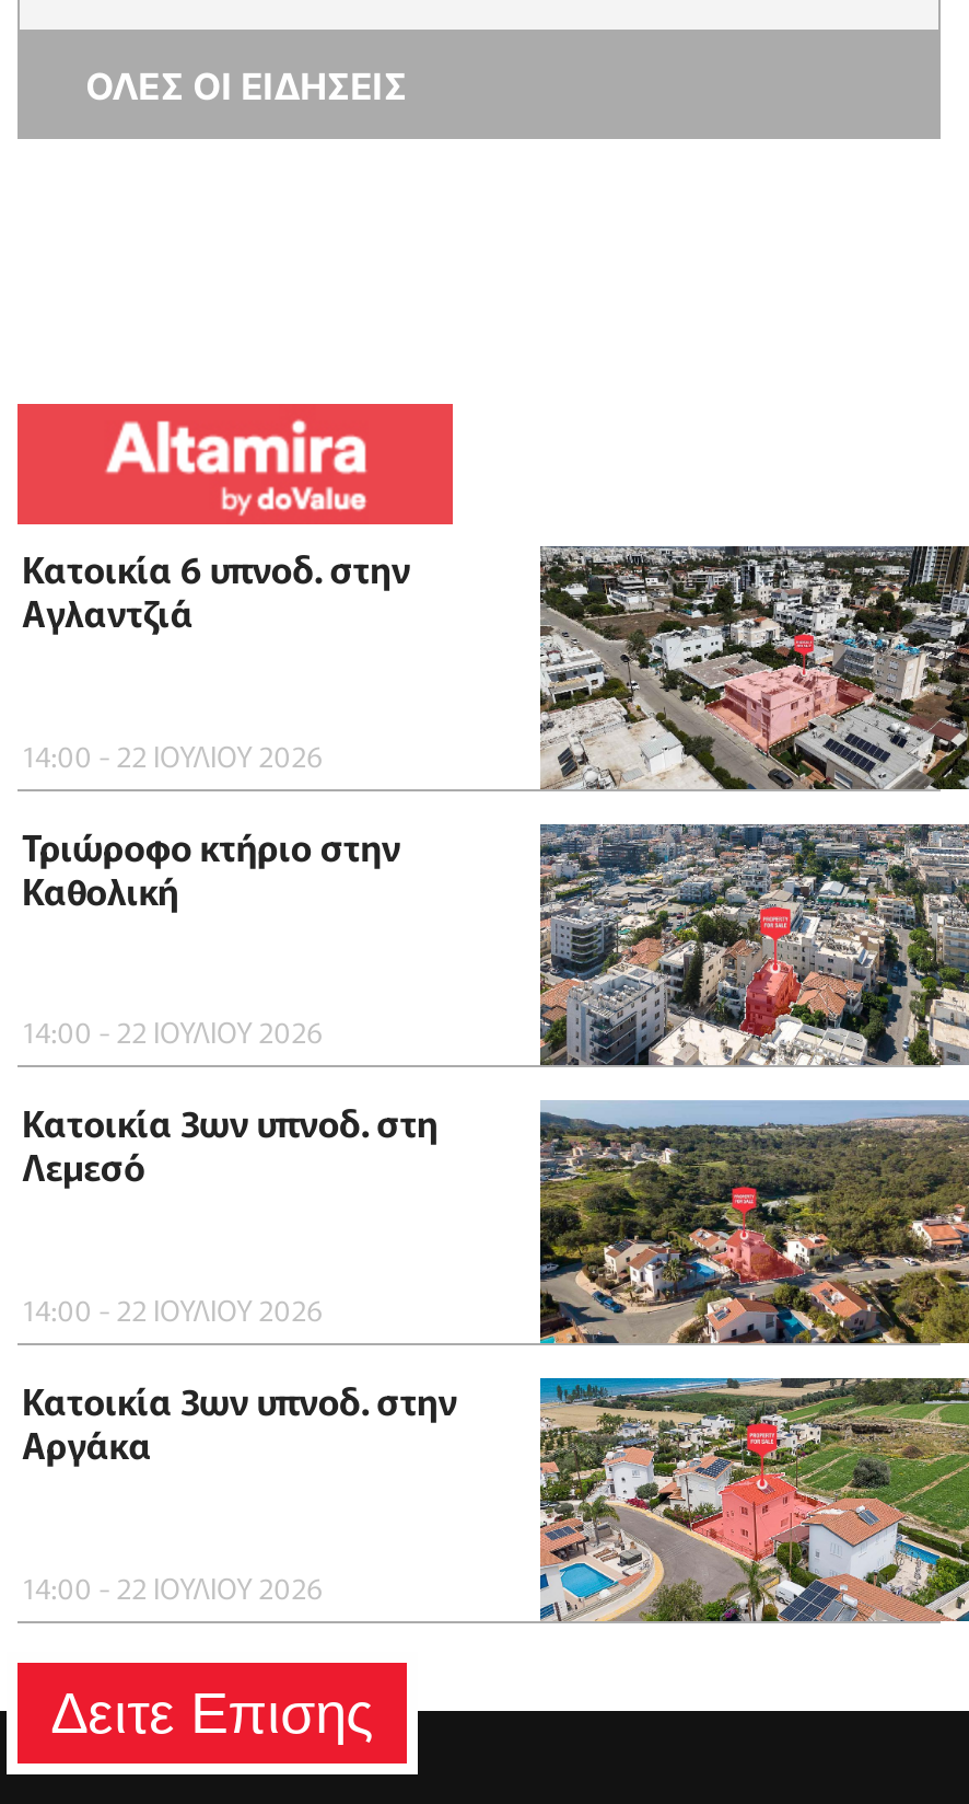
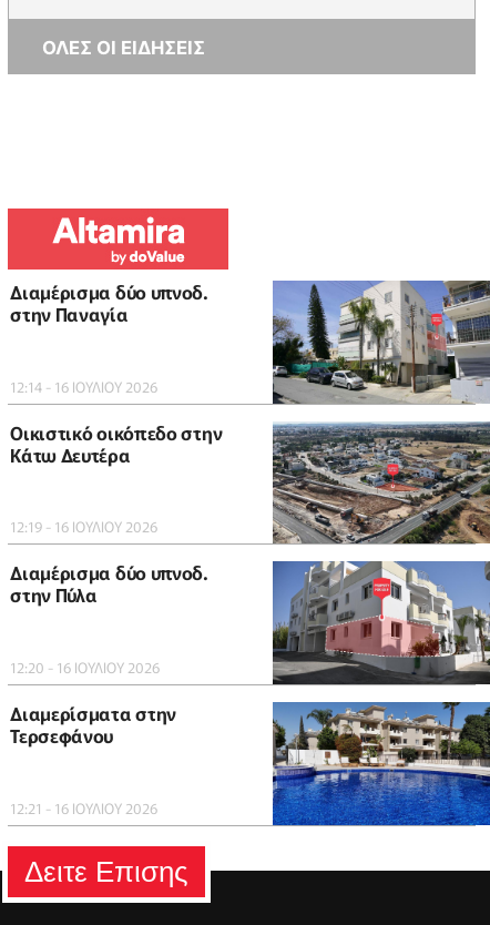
[22,541,410,637] Κατοικία 6 υπνοδ. στην | Αγλαντζιά -> [10,278,207,327] Διαμέρισμα δύο υπνοδ. | στην Παναγία
[538,544,962,791] [image] -> [272,279,487,405] [image]
[22,733,322,775] 14:00 - 22 ΙΟΥΛΙΟΥ 2026 -> [10,375,158,397] 12:14 - 16 ΙΟΥΛΙΟΥ 2026
[22,819,401,915] Τριώροφο κτήριο στην | Καθολική -> [10,419,222,467] Οικιστικό οικόπεδο στην | Κάτω Δευτέρα
[540,822,962,1067] [image] -> [273,421,487,545] [image]
[22,1011,322,1053] 14:00 - 22 ΙΟΥΛΙΟΥ 2026 -> [10,516,158,537] 12:19 - 16 ΙΟΥΛΙΟΥ 2026
[22,1097,438,1193] Κατοικία 3ων υπνοδ. στη | Λεμεσό -> [10,560,207,608] Διαμέρισμα δύο υπνοδ. | στην Πύλα
[538,1100,962,1345] [image] -> [272,561,487,685] [image]
[22,1289,322,1331] 14:00 - 22 ΙΟΥΛΙΟΥ 2026 -> [10,657,160,678] 12:20 - 16 ΙΟΥΛΙΟΥ 2026
[22,1375,457,1471] Κατοικία 3ων υπνοδ. στην | Αργάκα -> [10,700,176,749] Διαμερίσματα στην | Τερσεφάνου
[538,1376,962,1623] [image] -> [272,701,487,826] [image]
[22,1567,322,1609] 14:00 - 22 ΙΟΥΛΙΟΥ 2026 -> [10,798,158,819] 12:21 - 16 ΙΟΥΛΙΟΥ 2026

